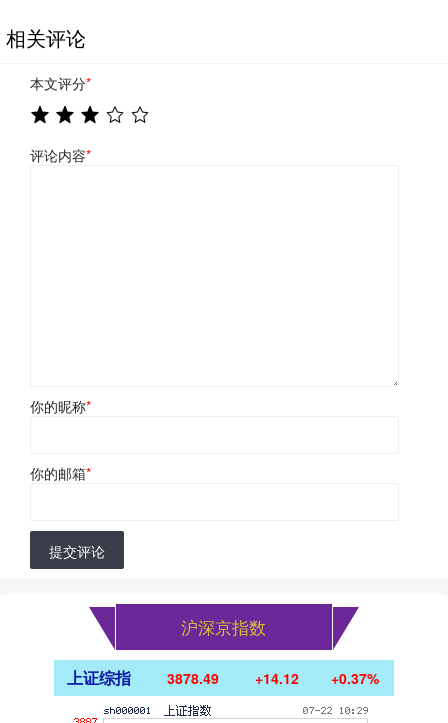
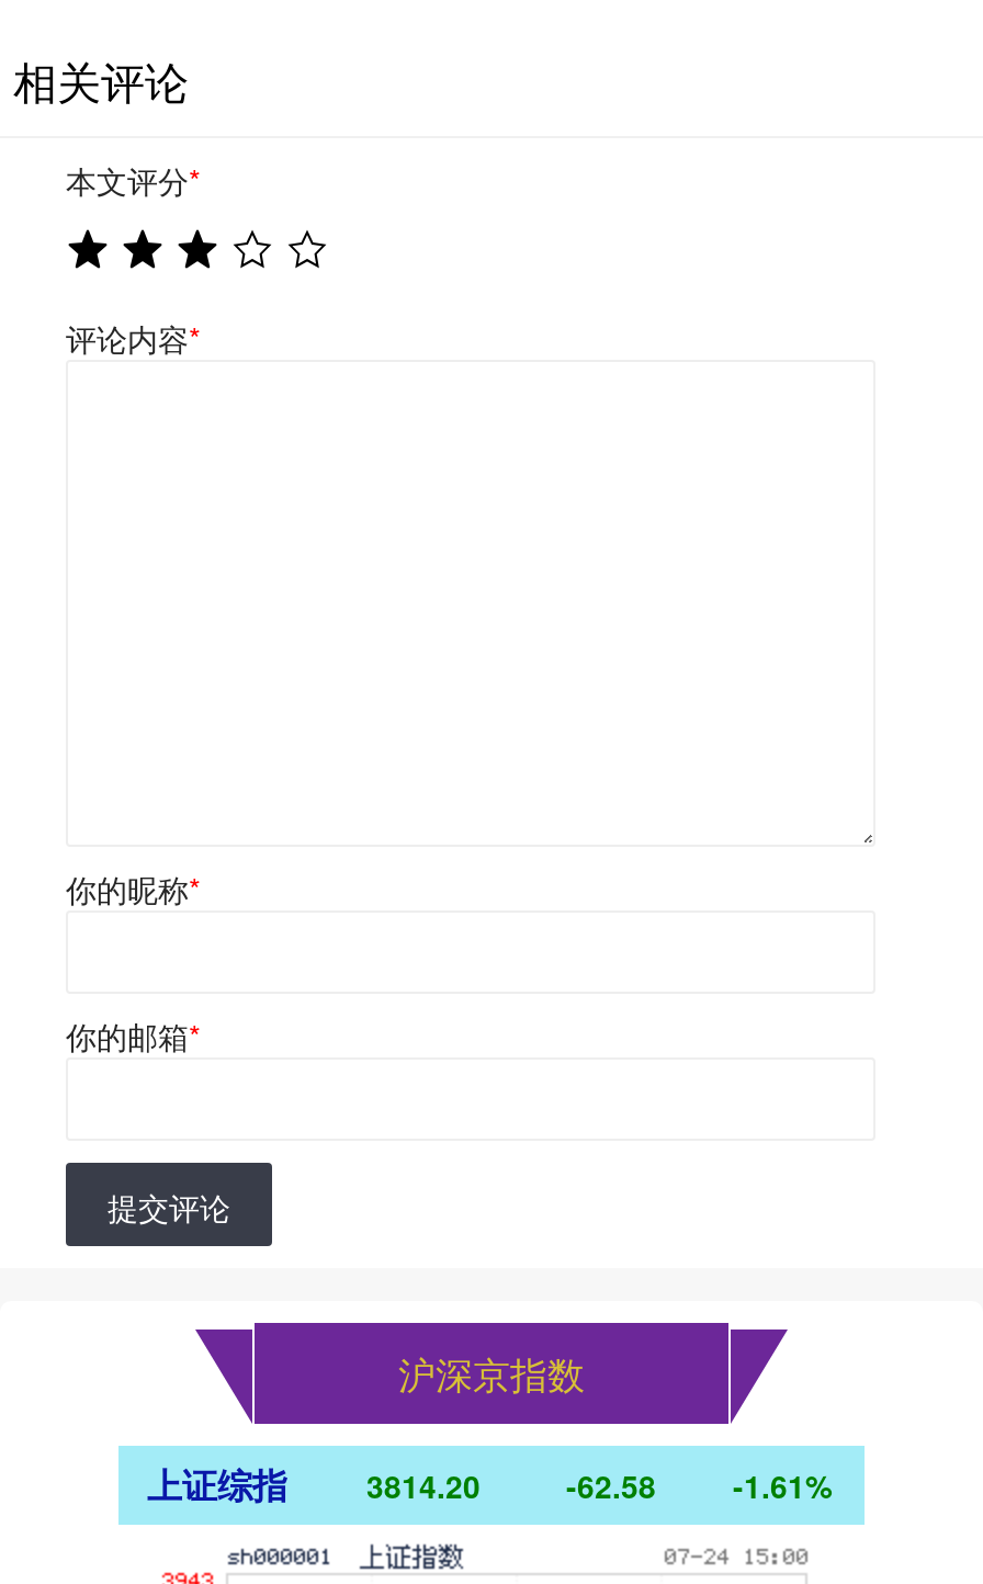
[167,668,219,688] 3878.49 -> [366,1464,481,1508] 3814.20
[255,668,299,688] +14.12 -> [566,1464,656,1508] -62.58
[331,668,379,688] +0.37% -> [733,1464,832,1508] -1.61%

